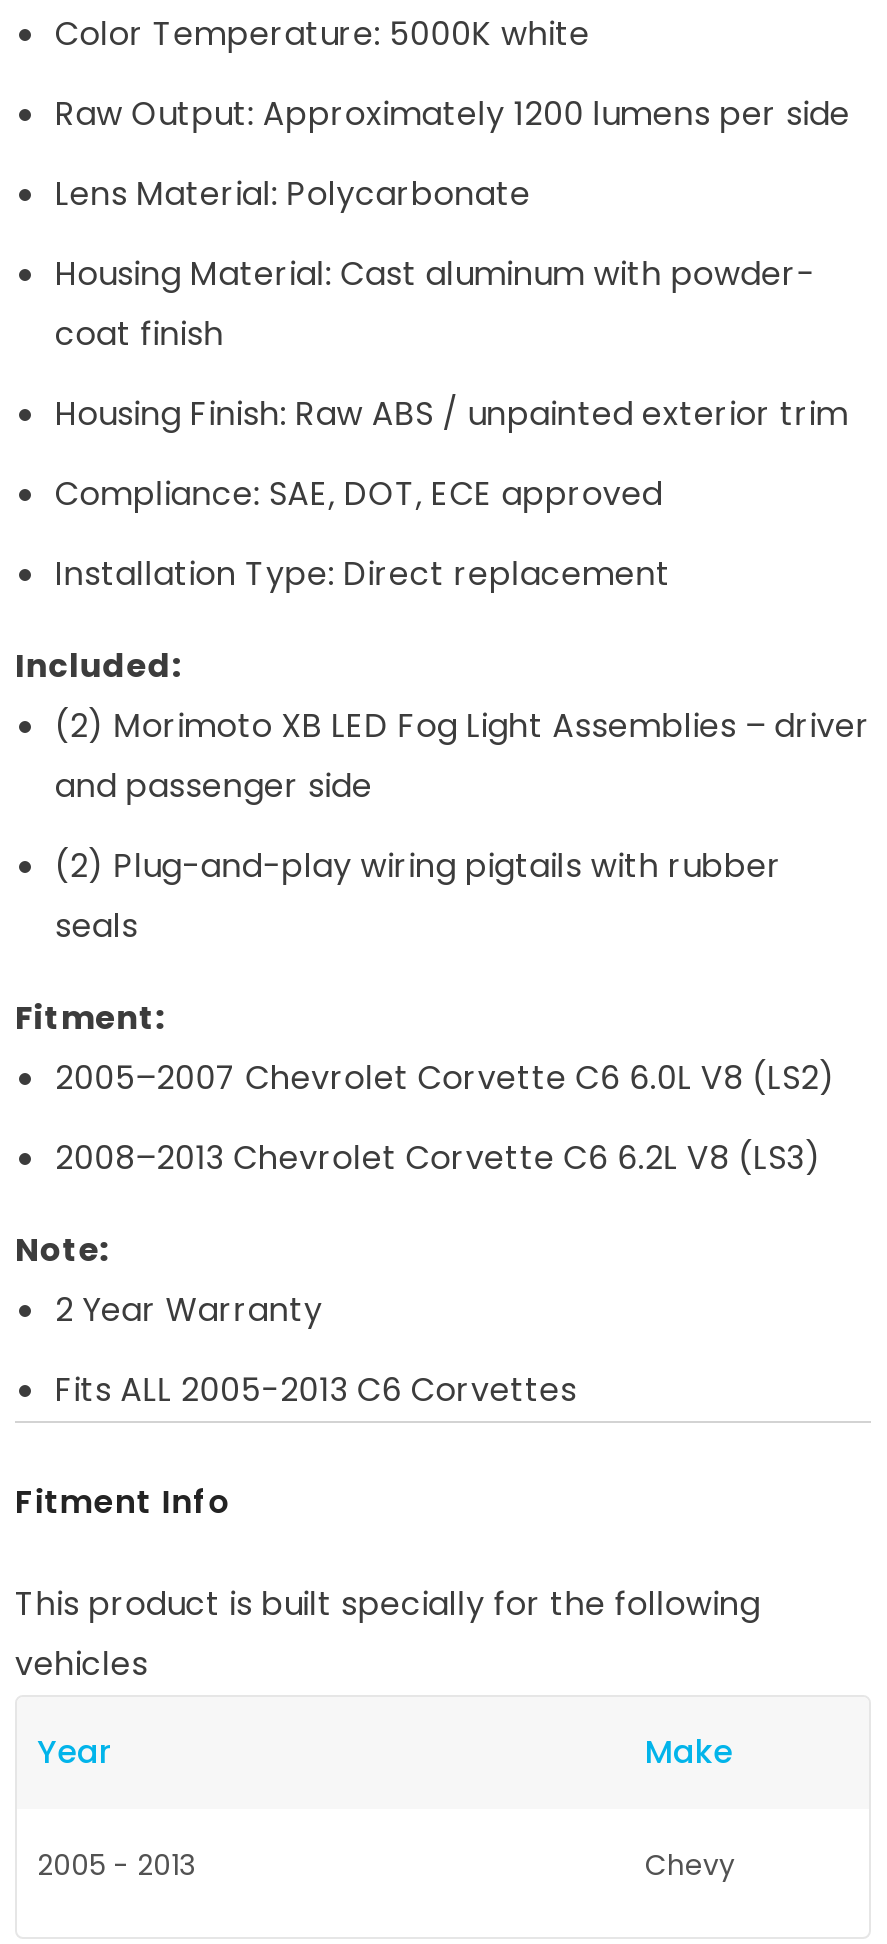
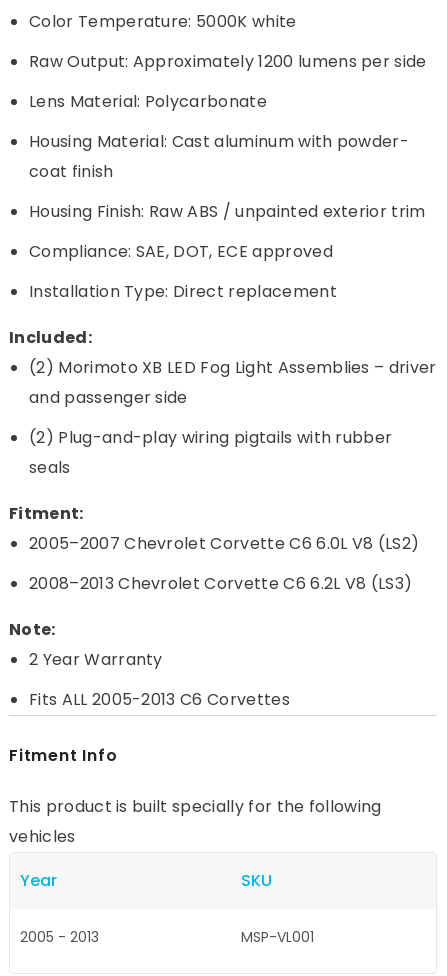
[645,1728,733,1774] Make -> [241,869,272,892] SKU
[645,1844,735,1884] Chevy -> [241,927,314,947] MSP-VL001

